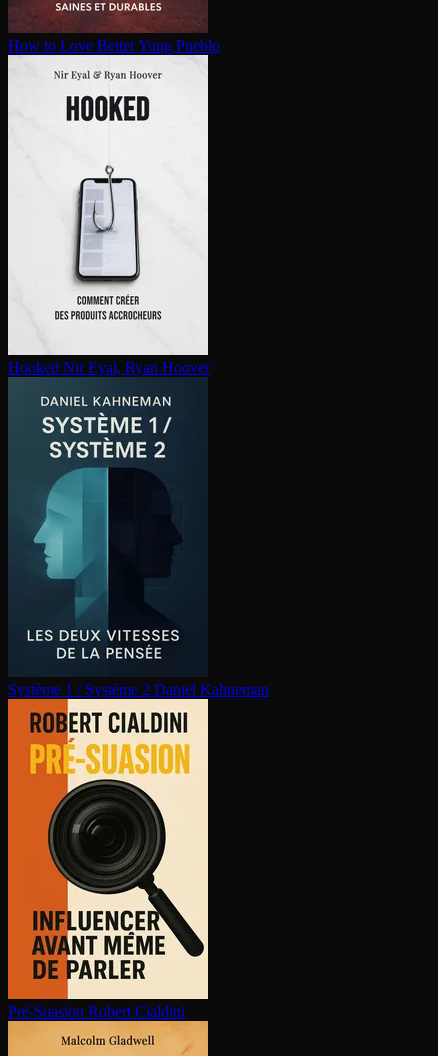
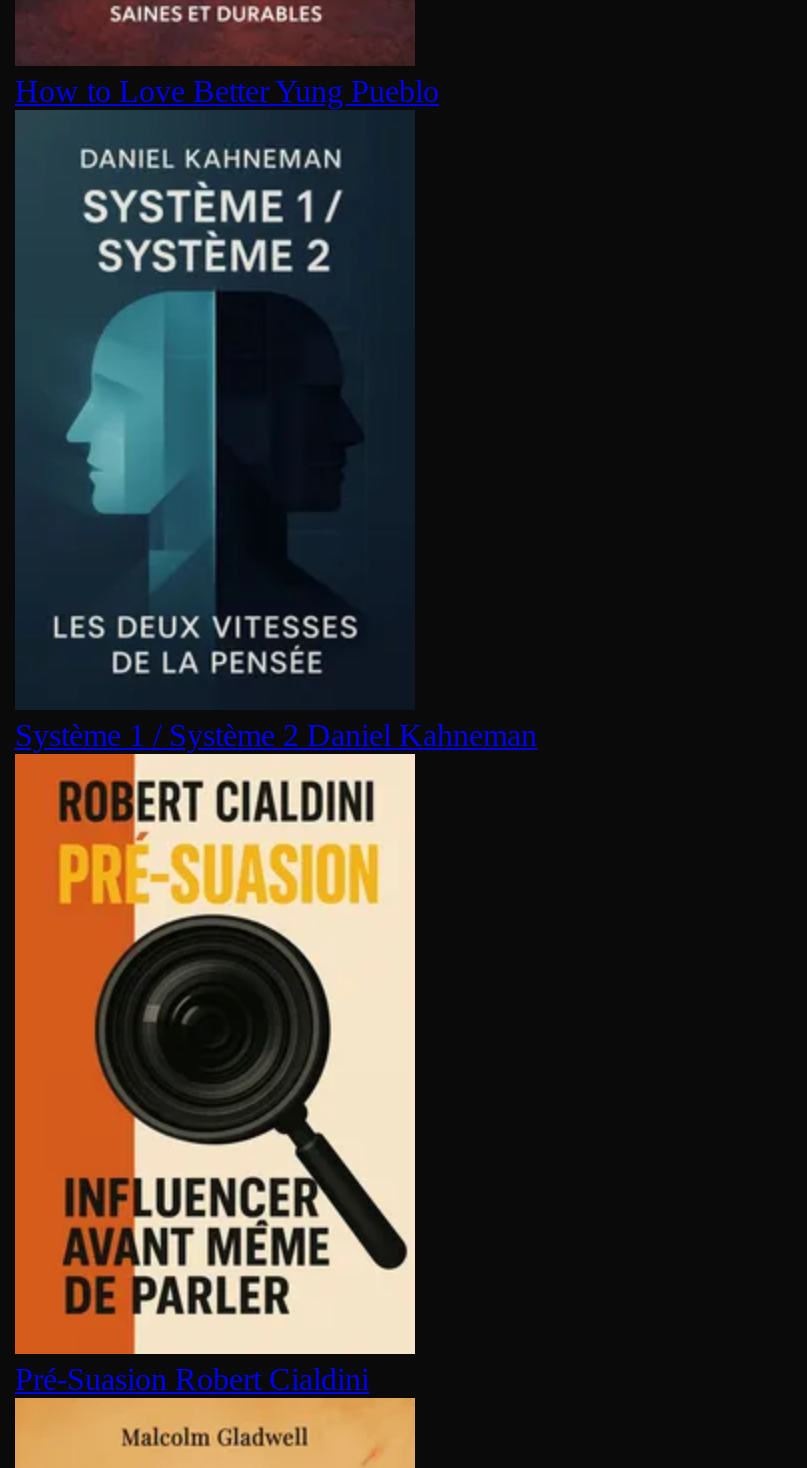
[7,57,210,376] [image] | Hooked Nir Eyal, Ryan Hoover -> none

